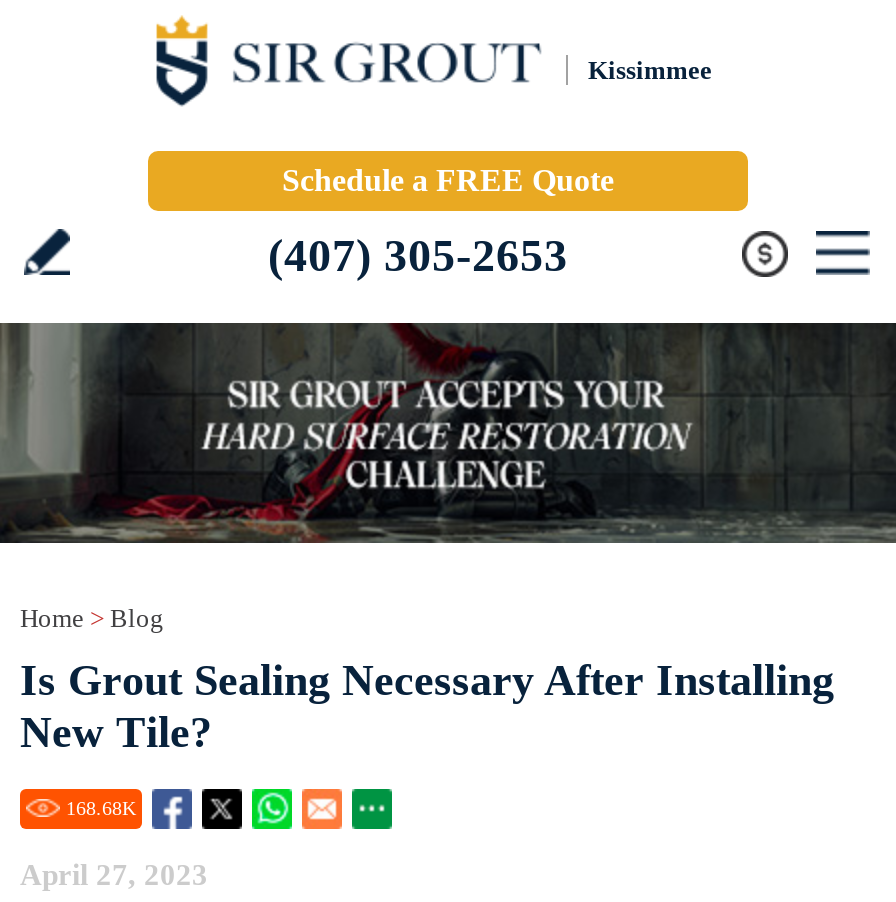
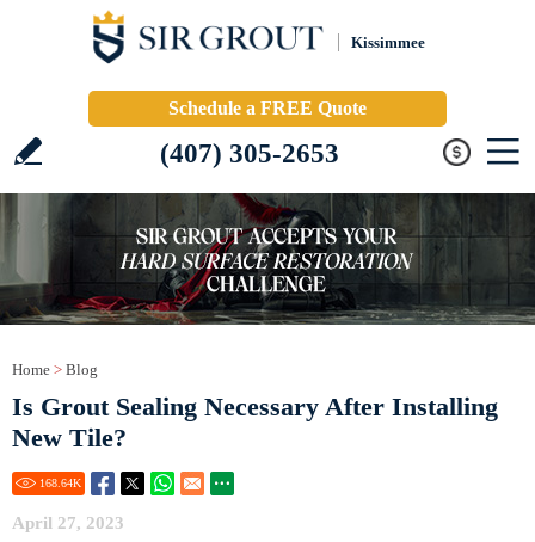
[66,797,136,819] 168.68K -> [39,476,81,489] 168.64K

